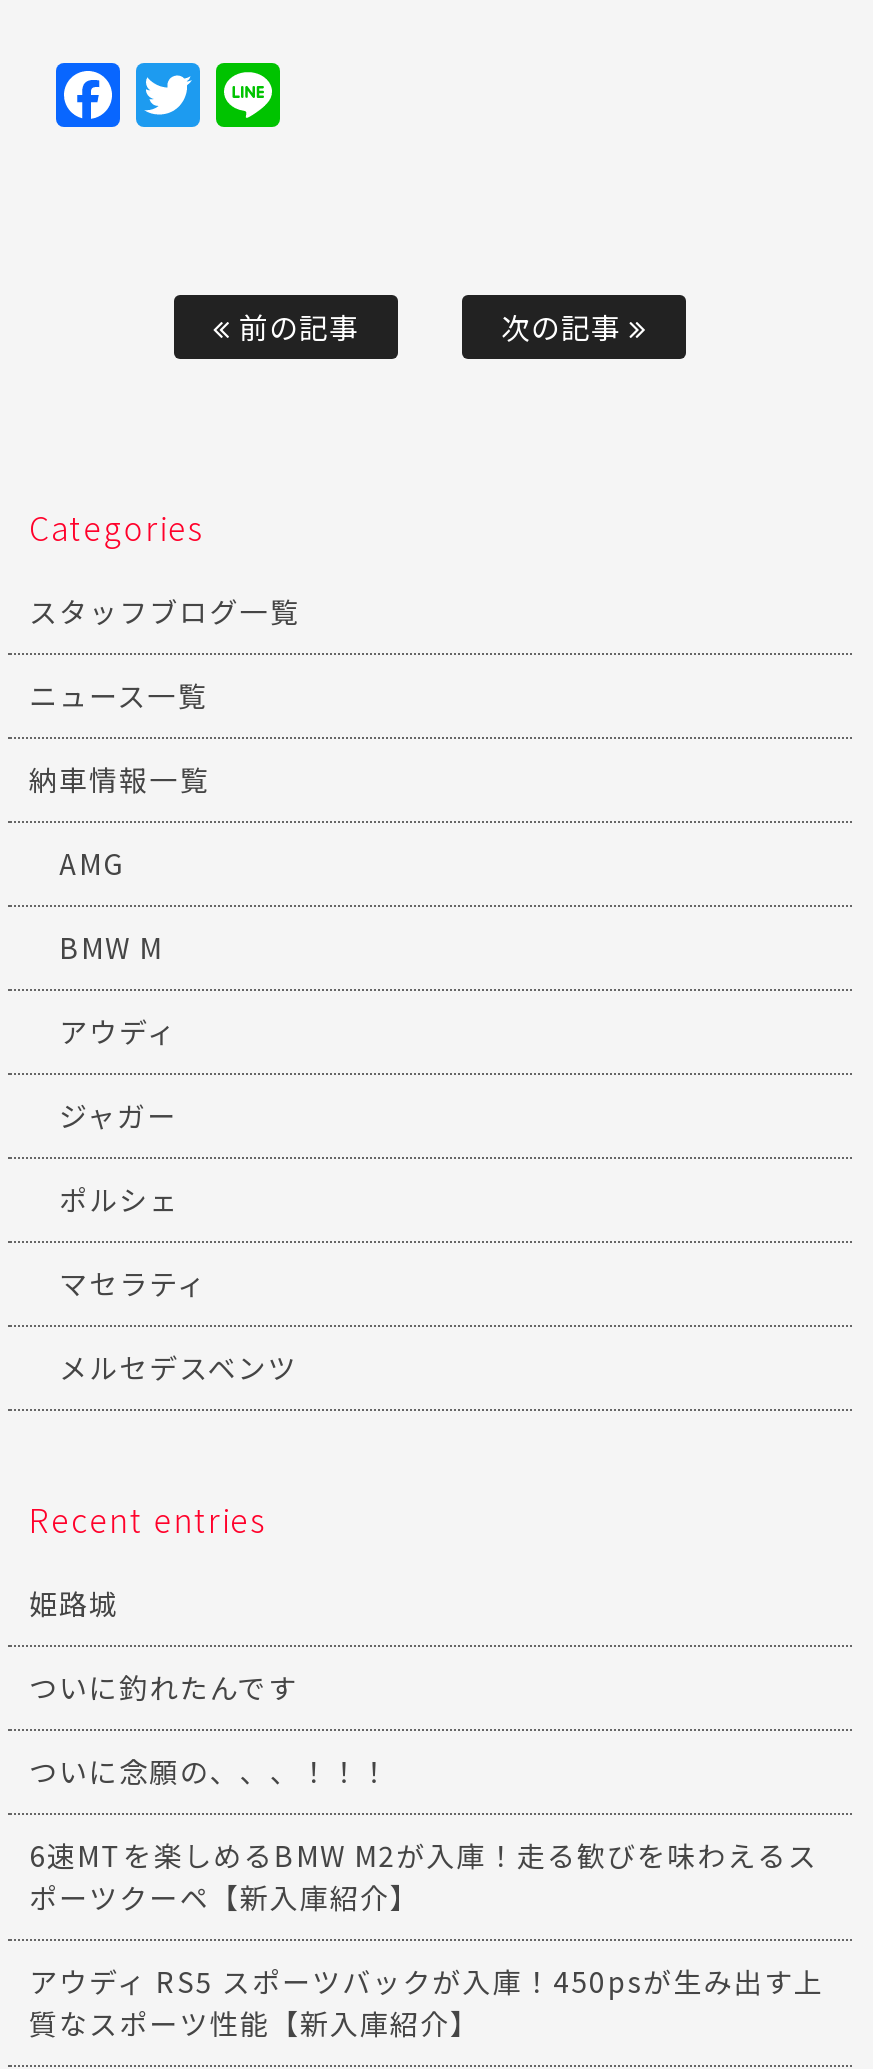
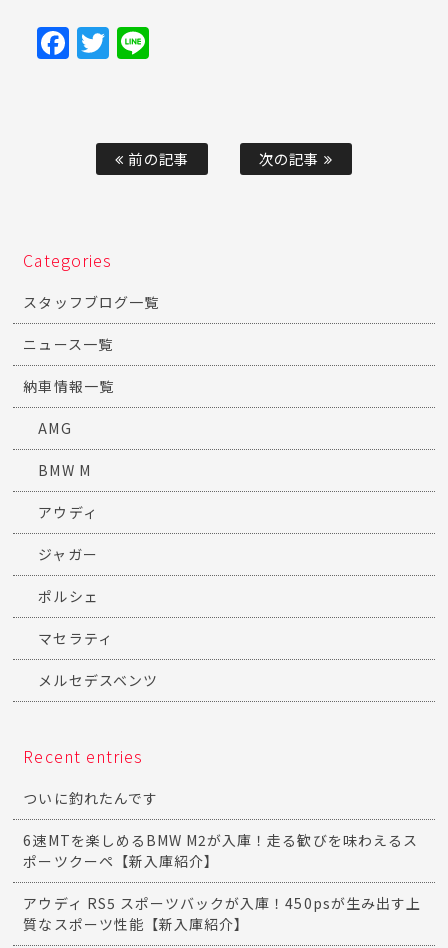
[29,1584,119,1624] 姫路城 -> none
[29,1752,390,1792] ついに念願の、、、！！！ -> none

